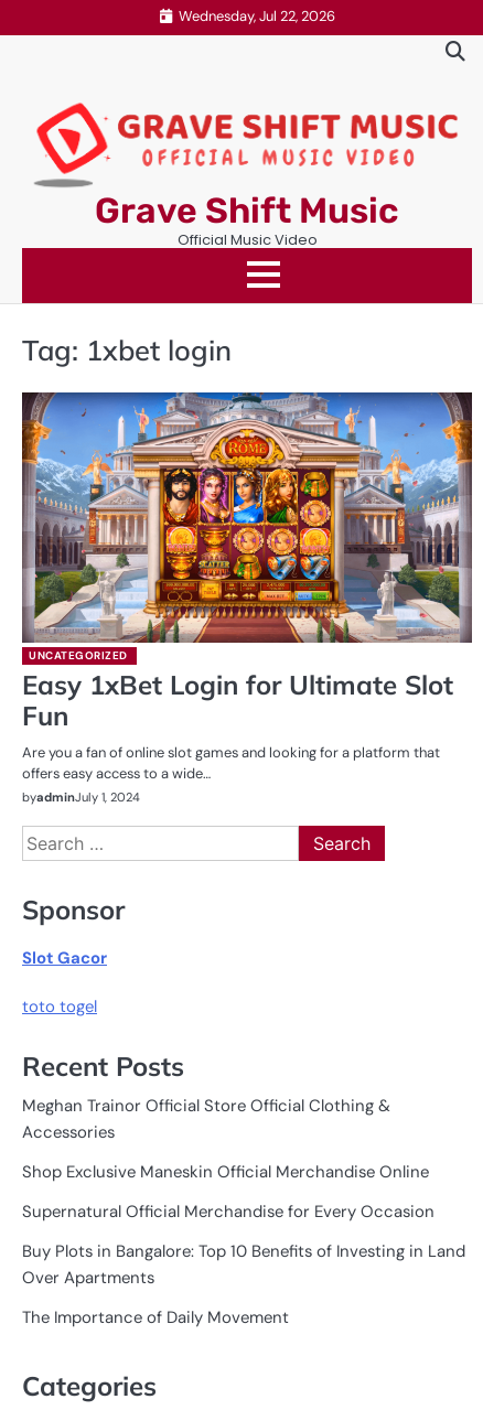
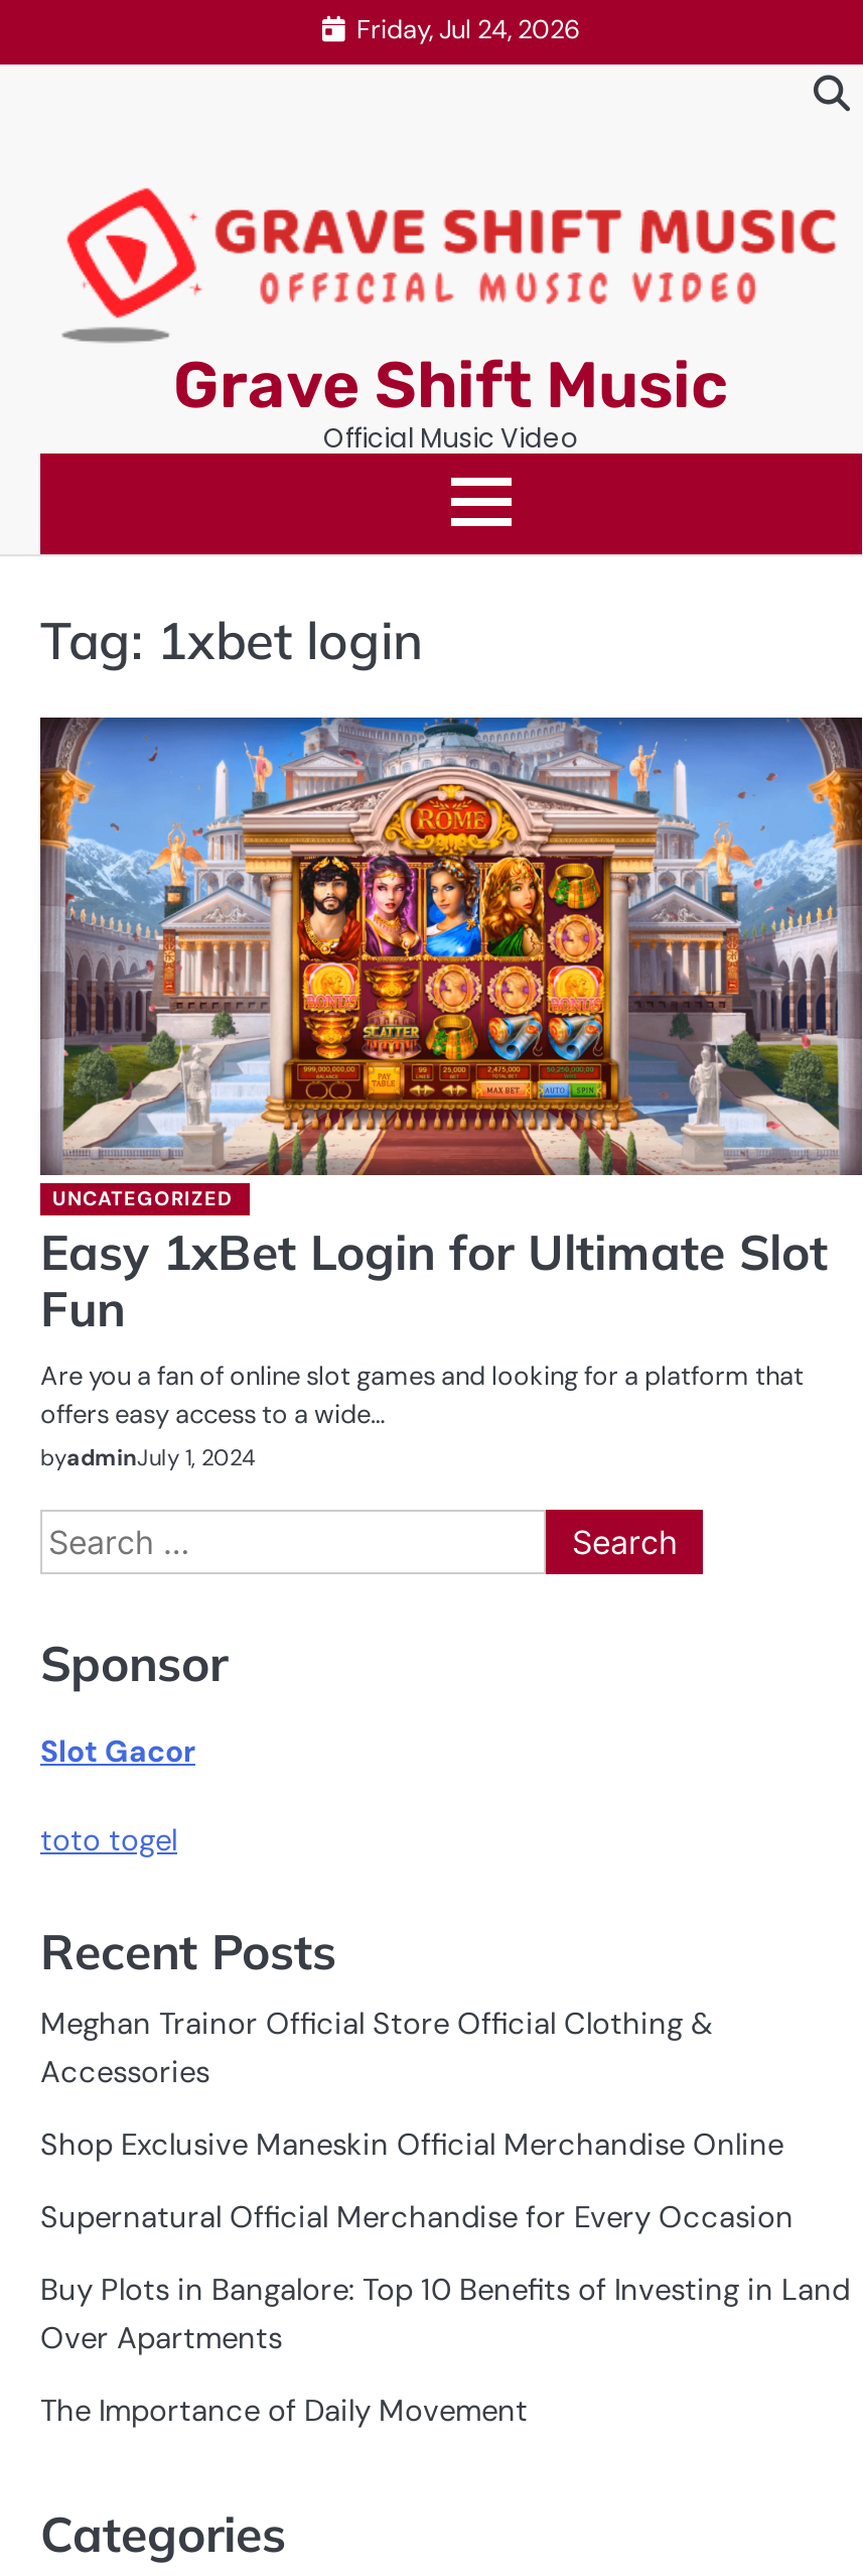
[178,6,335,25] Wednesday, Jul 22, 2026 -> [356,11,580,45] Friday, Jul 24, 2026

